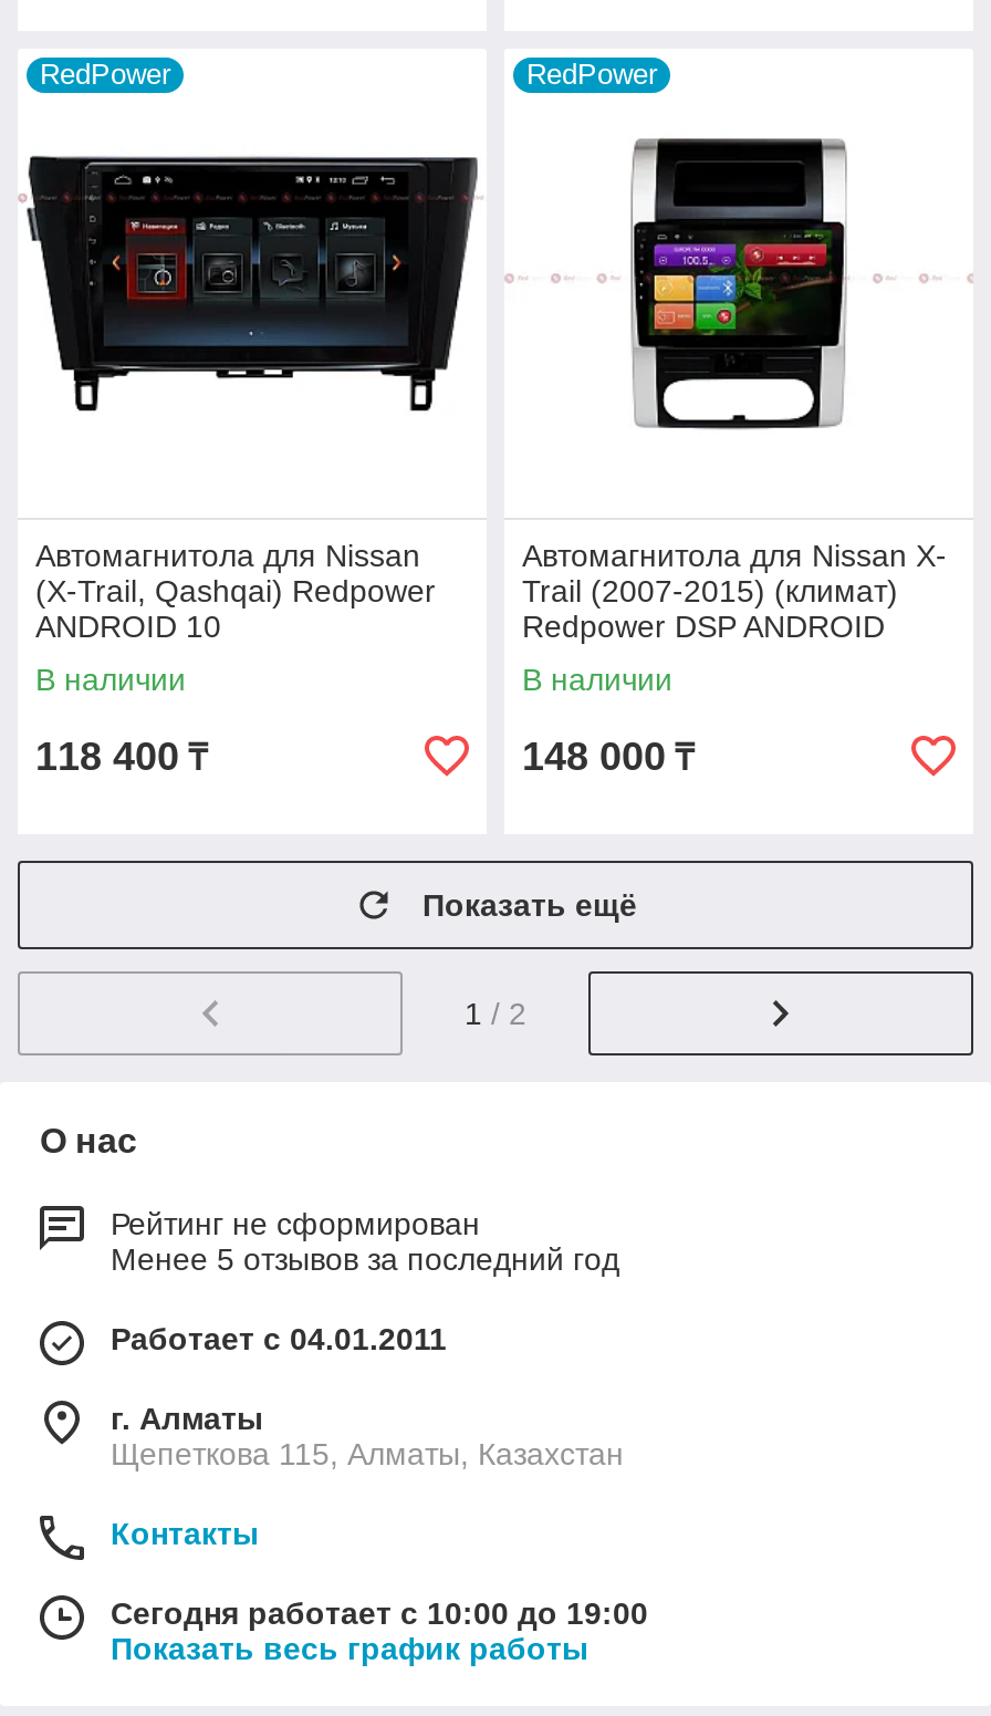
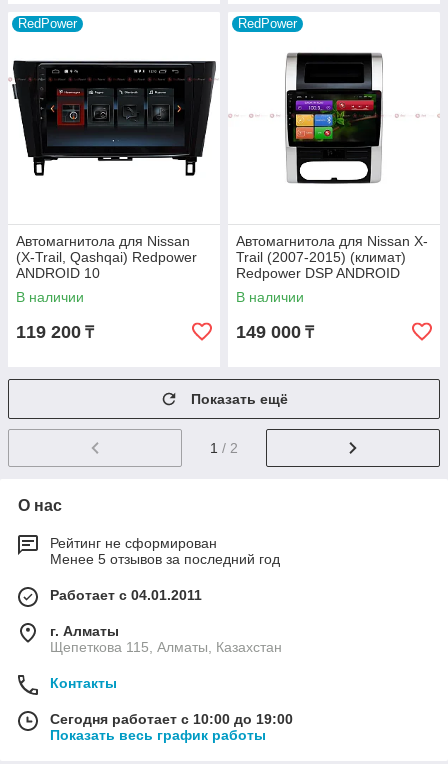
[35,735,208,779] 118 400 ₸ -> [16,322,94,342] 119 200 ₸
[522,735,695,779] 148 000 ₸ -> [236,322,314,342] 149 000 ₸

